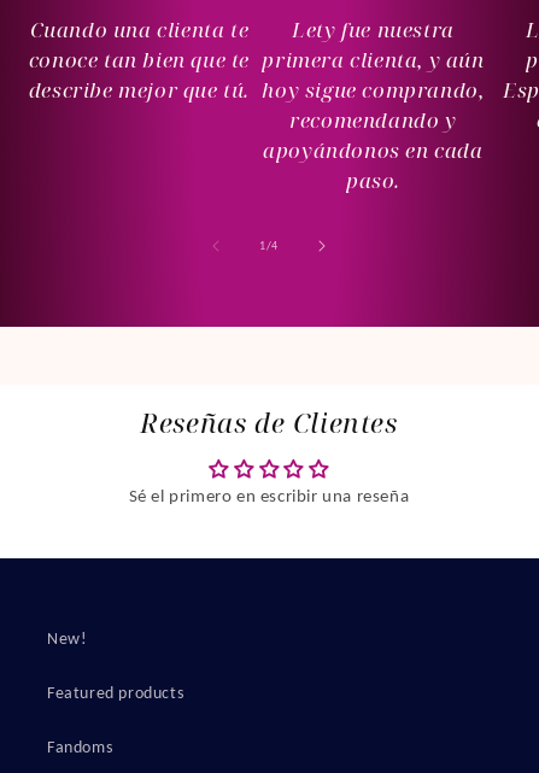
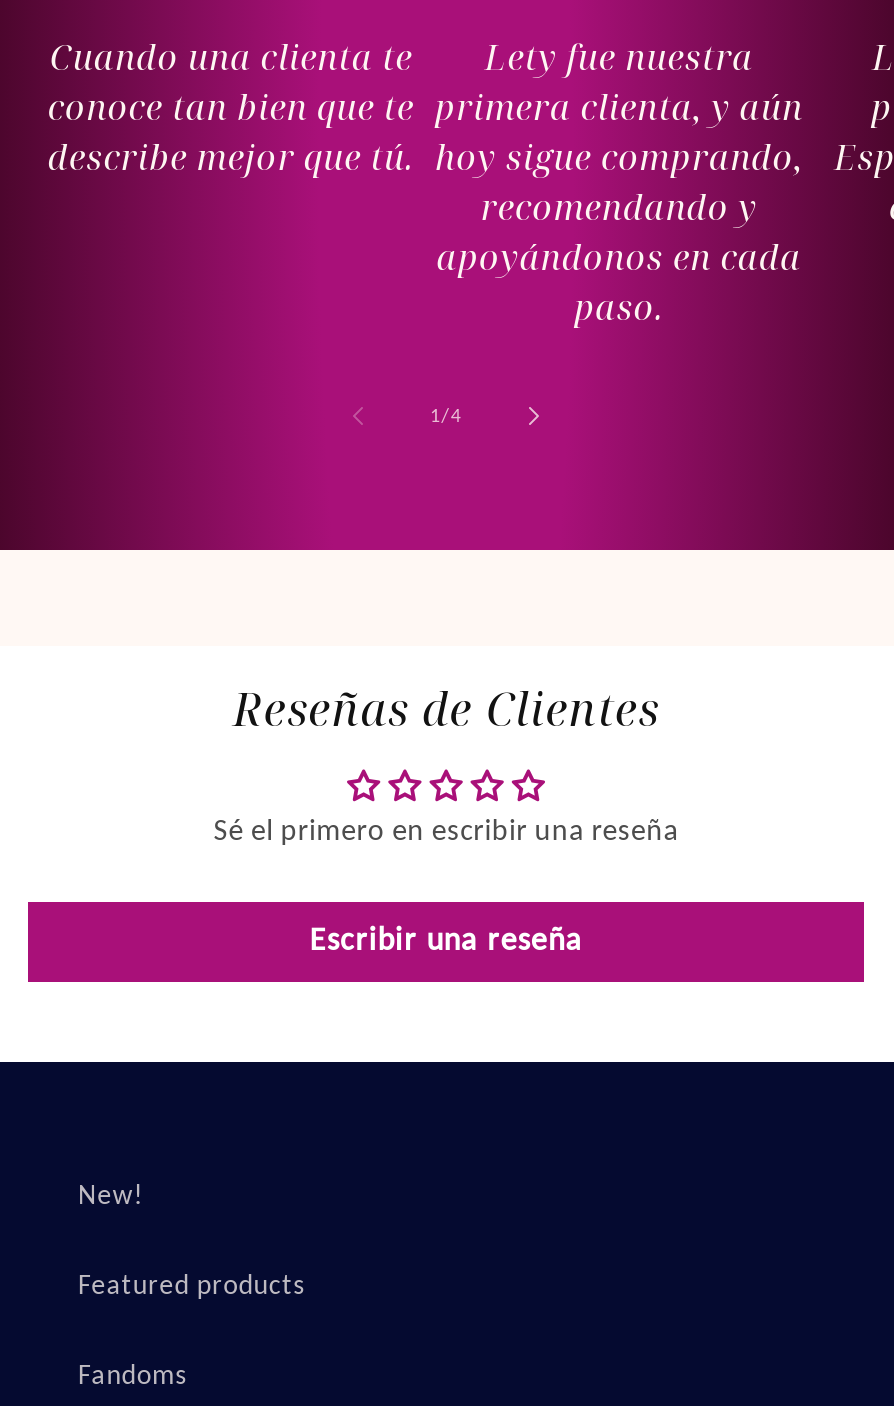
none -> [310,926,582,958] Escribir una reseña

